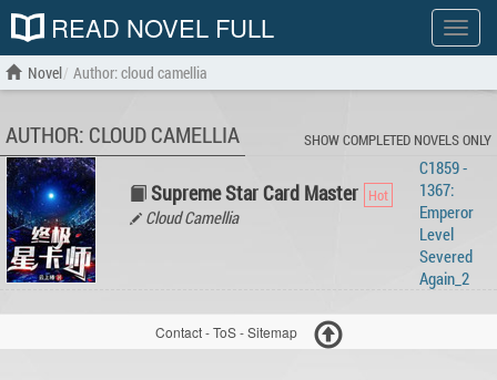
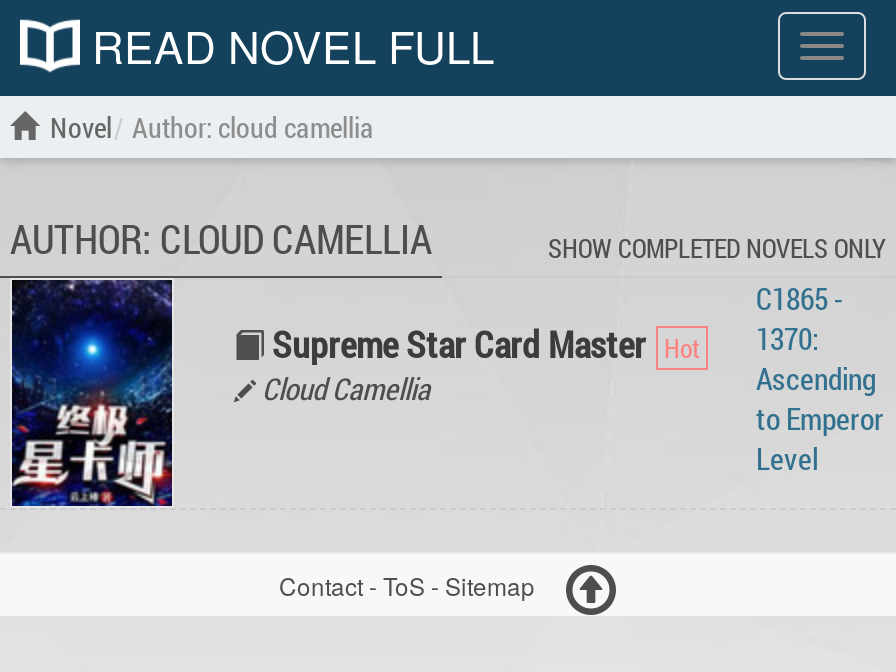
[419,156,474,223] C1859 - | 1367: | Emperor -> [756,278,884,438] C1865 - | 1370: | Ascending | to Emperor
moved [419,223,454,245] -> [756,438,818,478]: Level
[419,245,473,289] Severed | Again_2 -> none

